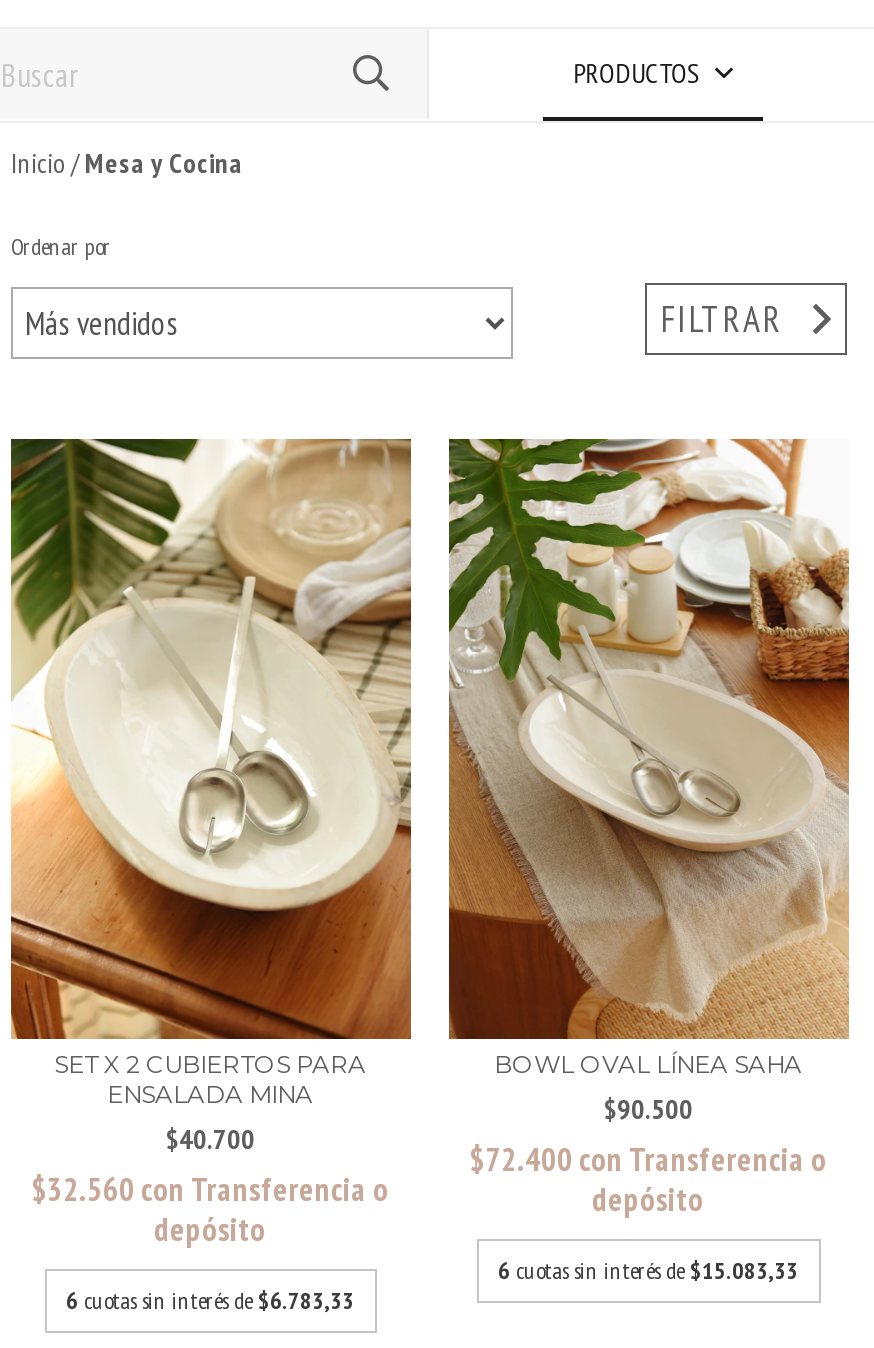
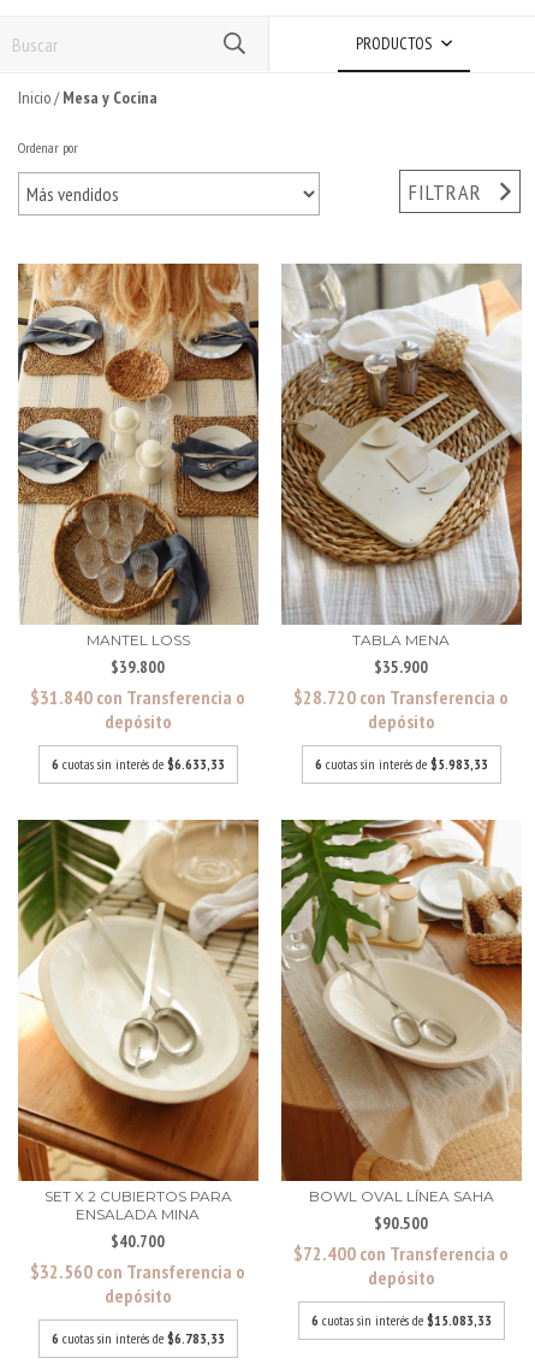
none -> [17,262,260,773] [image] | MANTEL LOSS | $39.800 | $31.840 con Transferencia o | depósito | 6 cuotas sin interés de $6.633,33
none -> [280,264,522,773] [image] | TABLA MENA | $35.900 | $28.720 con Transferencia o | depósito | 6 cuotas sin interés de $5.983,33

